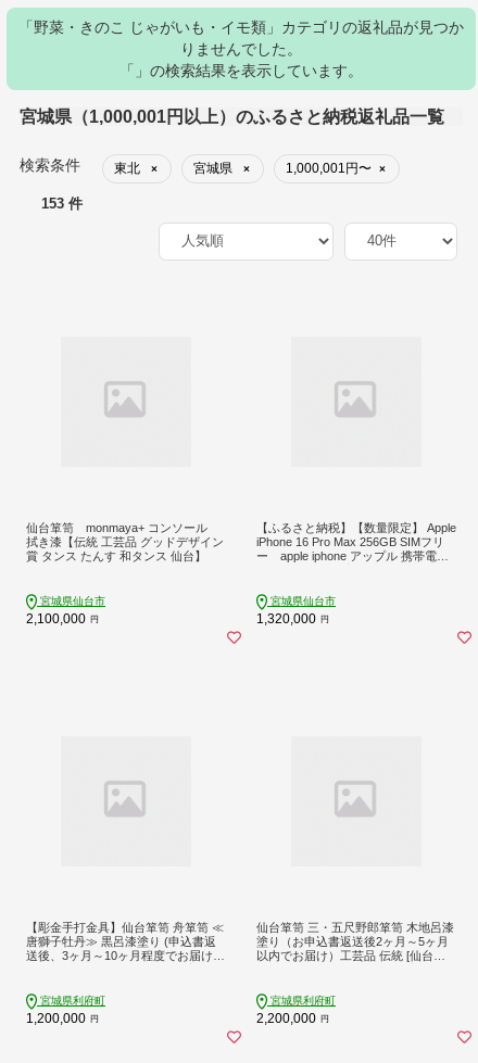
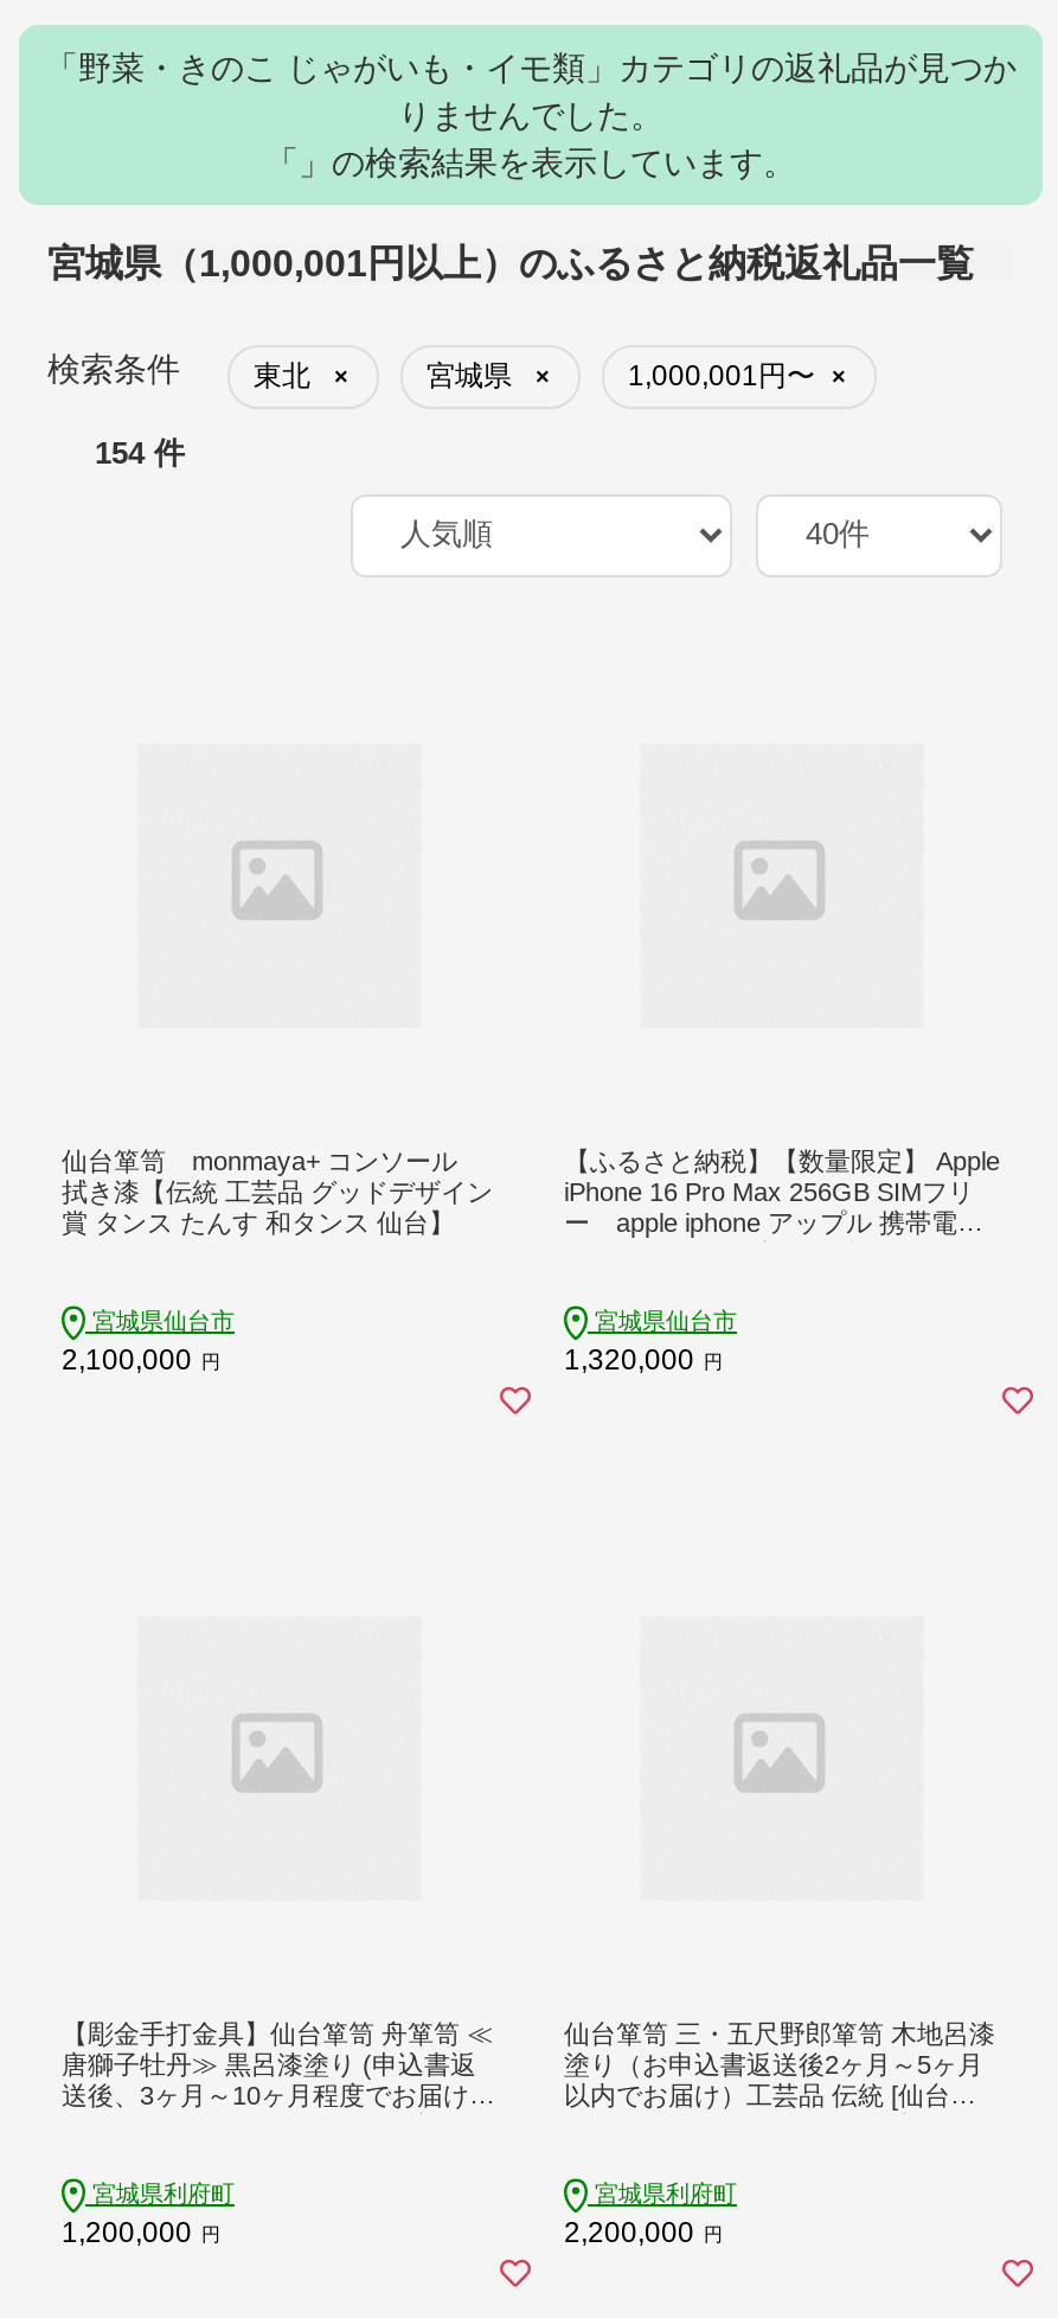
[41,195,83,211] 153 件 -> [95,434,185,470] 154 件

